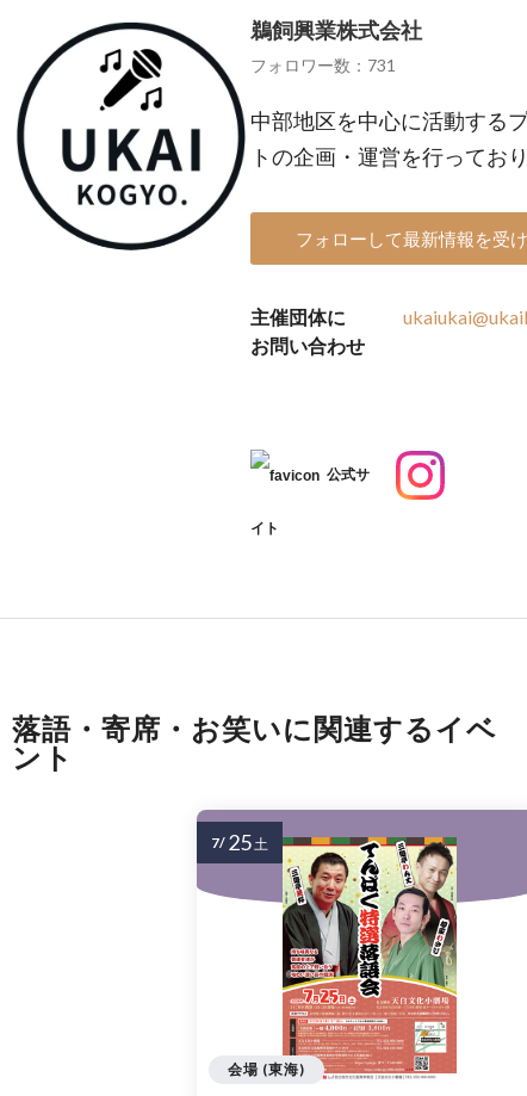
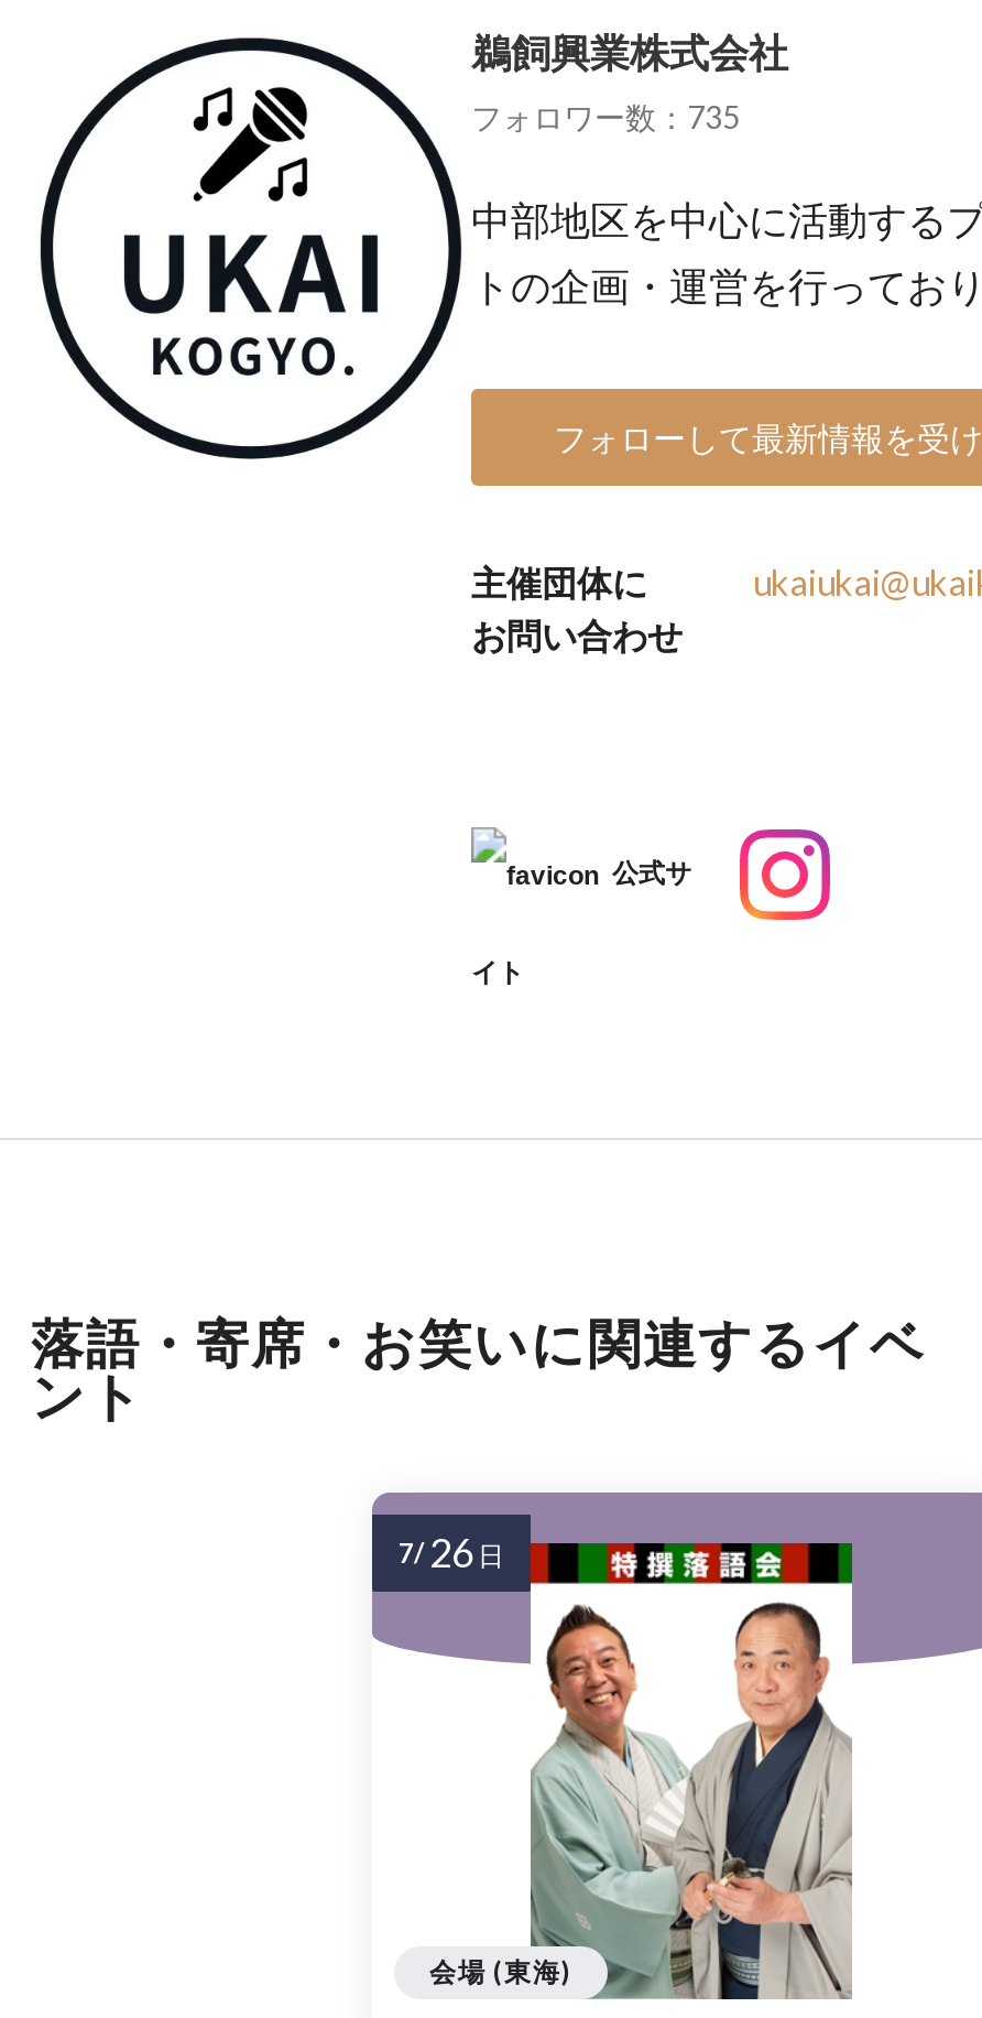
[250,55,396,75] フォロワー数：731 -> [471,98,740,135] フォロワー数：735
[211,829,458,1084] [image] | 7/ 25 土 -> [399,1528,854,2001] [image] | 7/ 26 日

